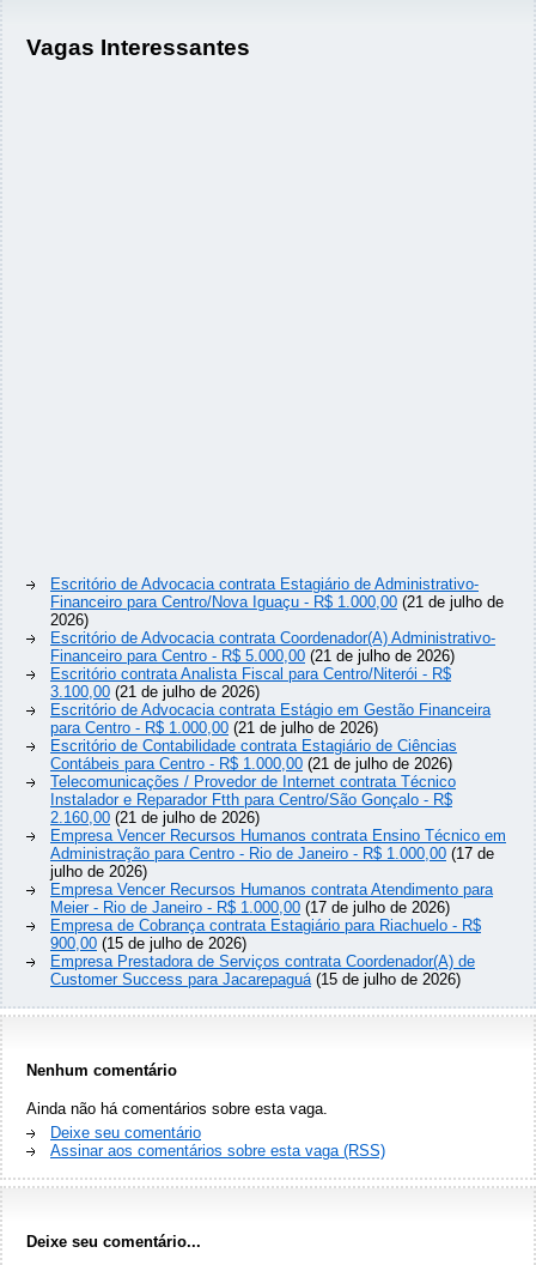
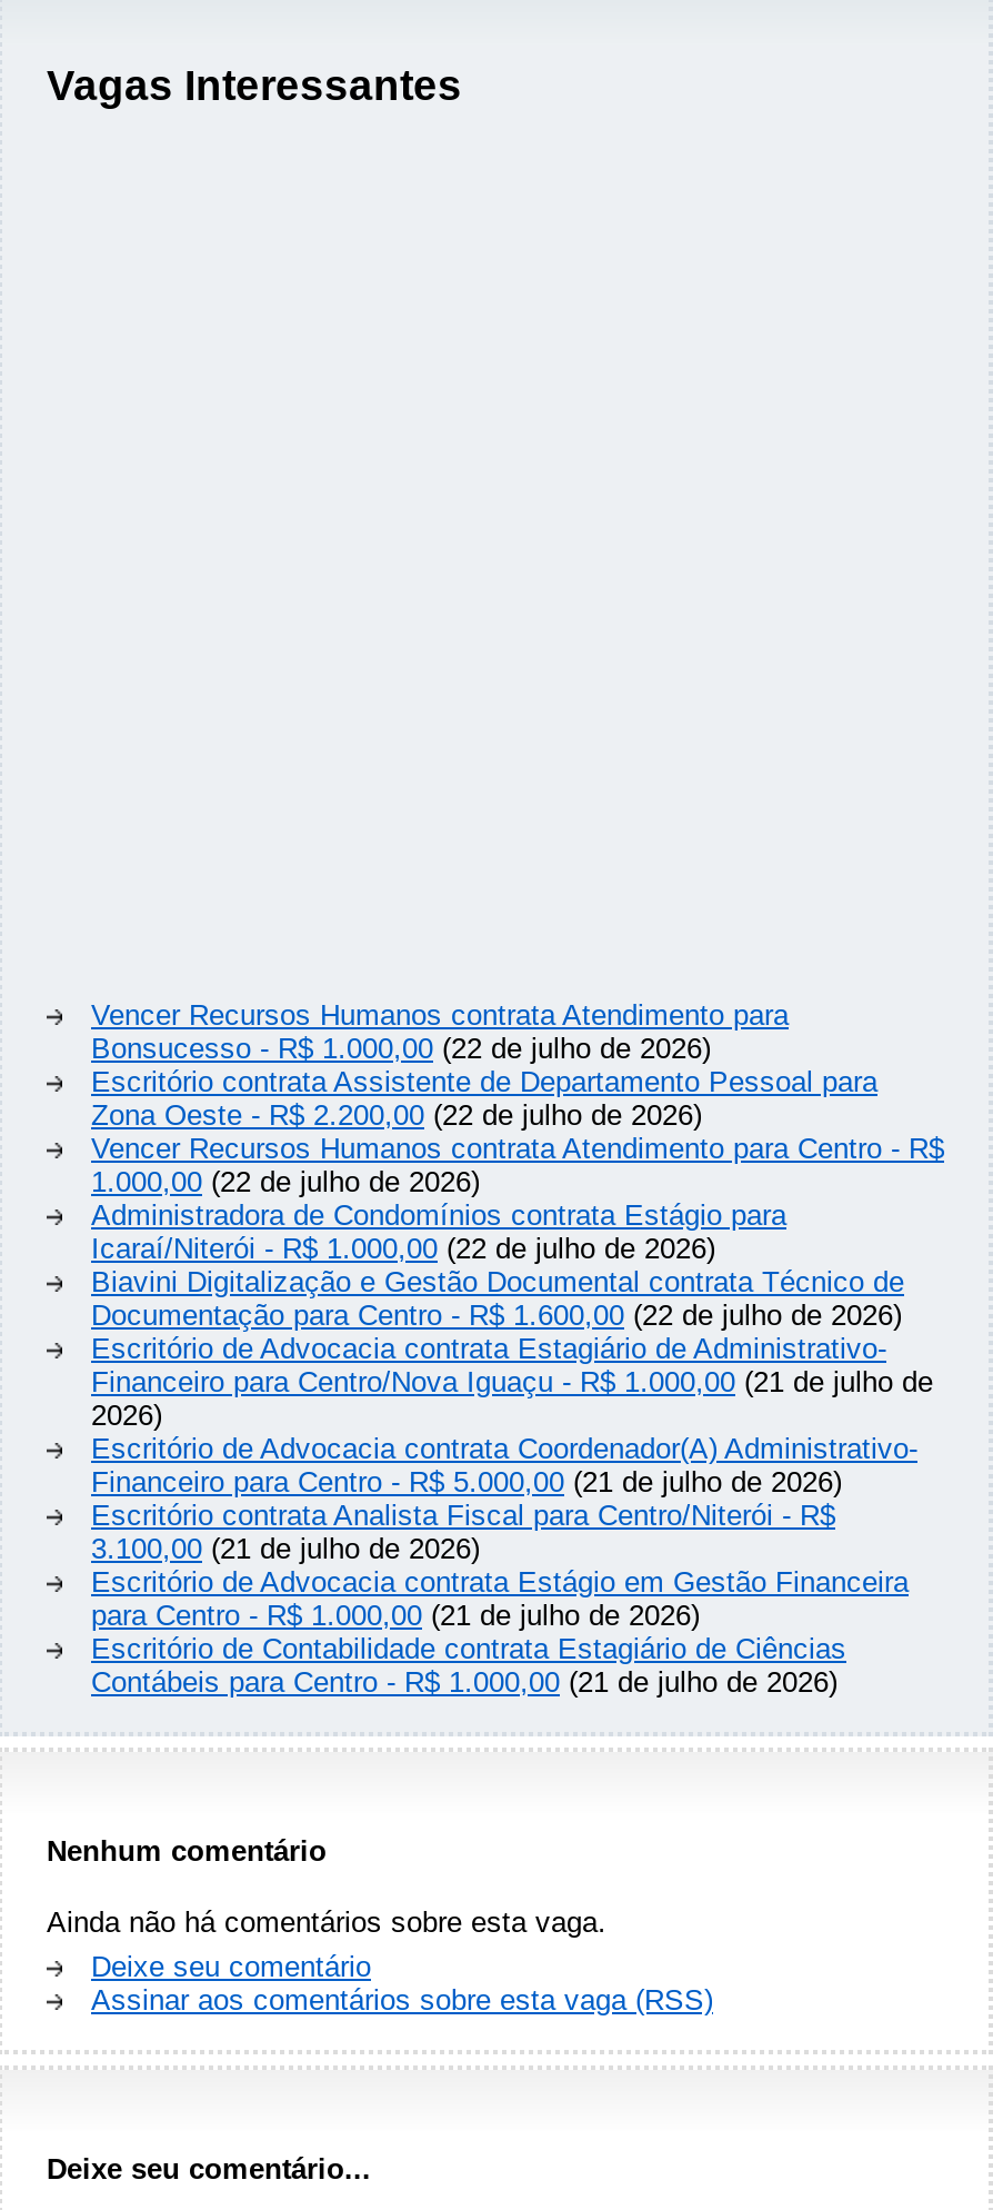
none -> [91,999,944,1332] Vencer Recursos Humanos contrata Atendimento para | Bonsucesso - R$ 1.000,00 (22 de julho de 2026) | Escritório contrata Assistente de Departamento Pessoal para | Zona Oeste - R$ 2.200,00 (22 de julho de 2026) | Vencer Recursos Humanos contrata Atendimento para Centro - R$ | 1.000,00 (22 de julho de 2026) | Administradora de Condomínios contrata Estágio para | Icaraí/Niterói - R$ 1.000,00 (22 de julho de 2026) | Biavini Digitalização e Gestão Documental contrata Técnico de | Documentação para Centro - R$ 1.600,00 (22 de julho de 2026)
moved [50,575,504,773] -> [91,1332,933,1699]: Escritório de Advocacia contrata Estagiário de Administrativo- | Financeiro para Centro/Nova Iguaçu - R$ 1.000,00 (21 de julho de | 2026) | ... | Escritório de Contabilidade contrata Estagiário de Ciências | Contábeis para Centro - R$ 1.000,00 (21 de julho de 2026)
[50,773,506,988] Telecomunicações / Provedor de Internet contrata Técnico | Instalador e Reparador Ftth para Centro/São Gonçalo - R$ | 2.160,00 (21 de julho de 2026) | Empresa Vencer Recursos Humanos contrata Ensino Técnico em | Administração para Centro - Rio de Janeiro - R$ 1.000,00 (17 de | julho de 2026) | Empresa Vencer Recursos Humanos contrata Atendimento para | Meier - Rio de Janeiro - R$ 1.000,00 (17 de julho de 2026) | Empresa de Cobrança contrata Estagiário para Riachuelo - R$ | 900,00 (15 de julho de 2026) | Empresa Prestadora de Serviços contrata Coordenador(A) de | Customer Success para Jacarepaguá (15 de julho de 2026) -> none

